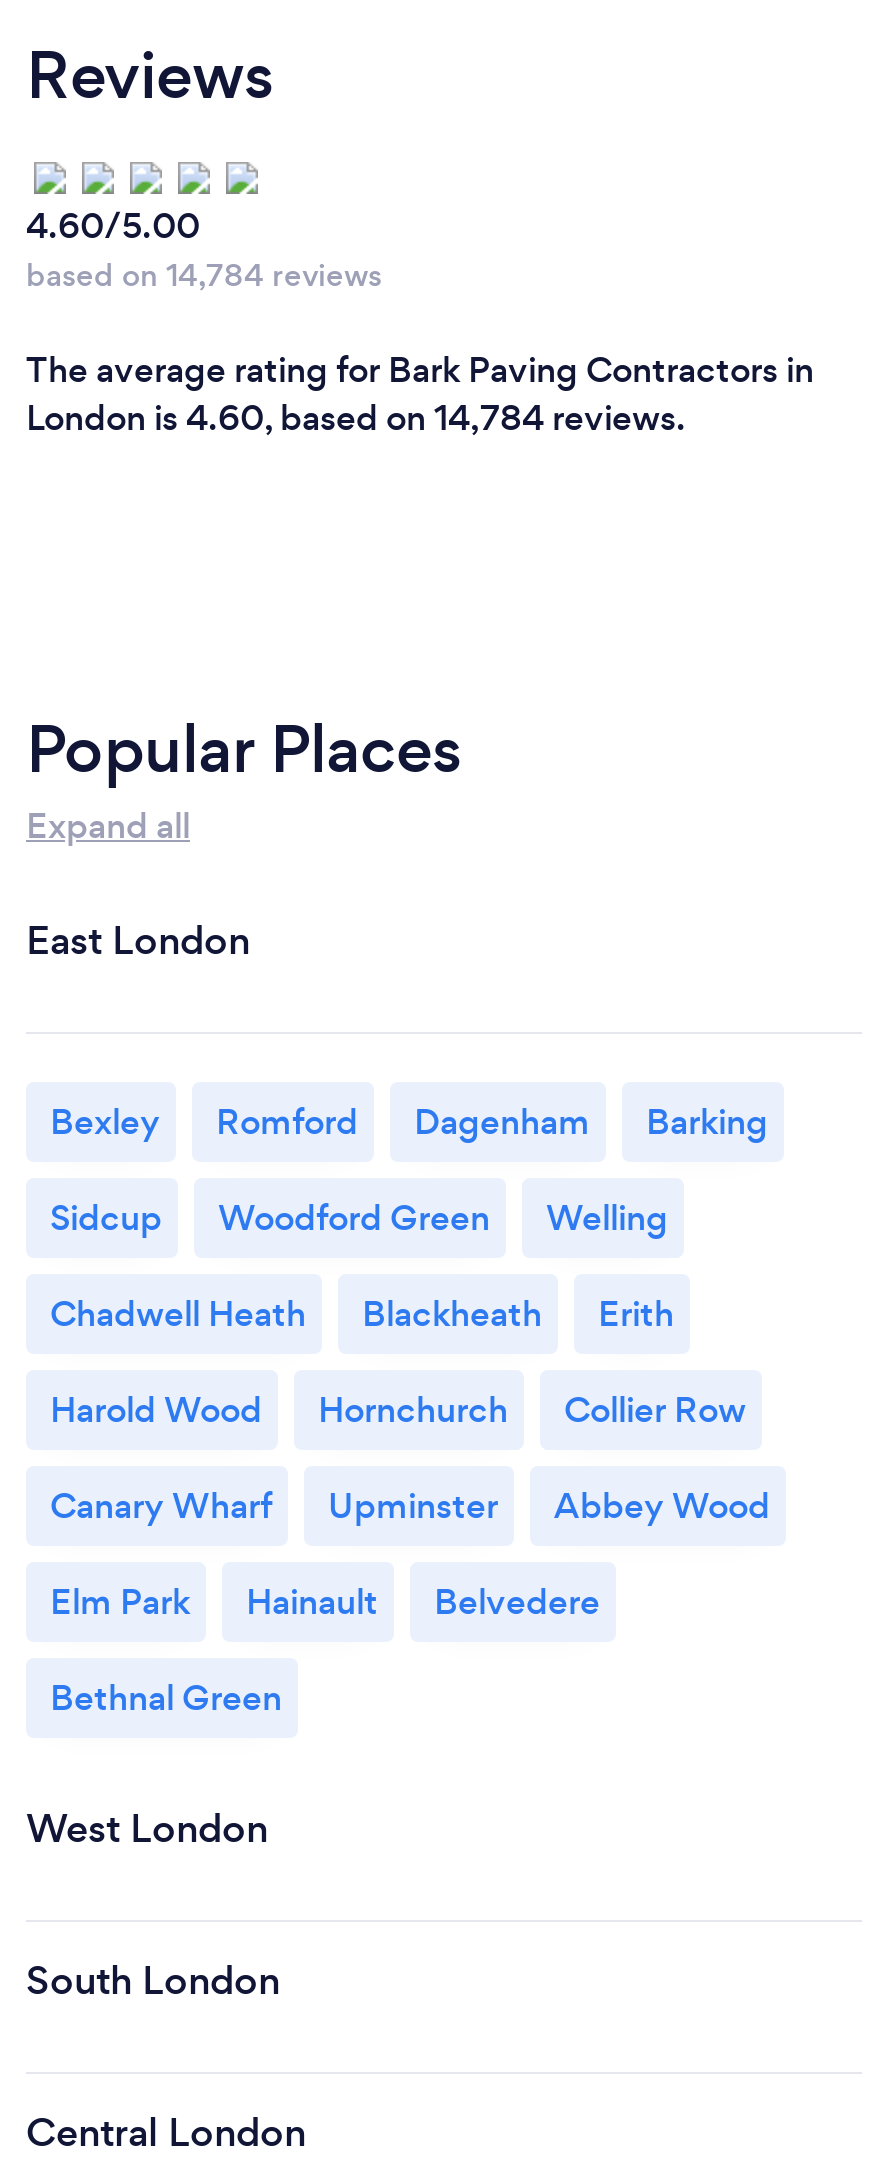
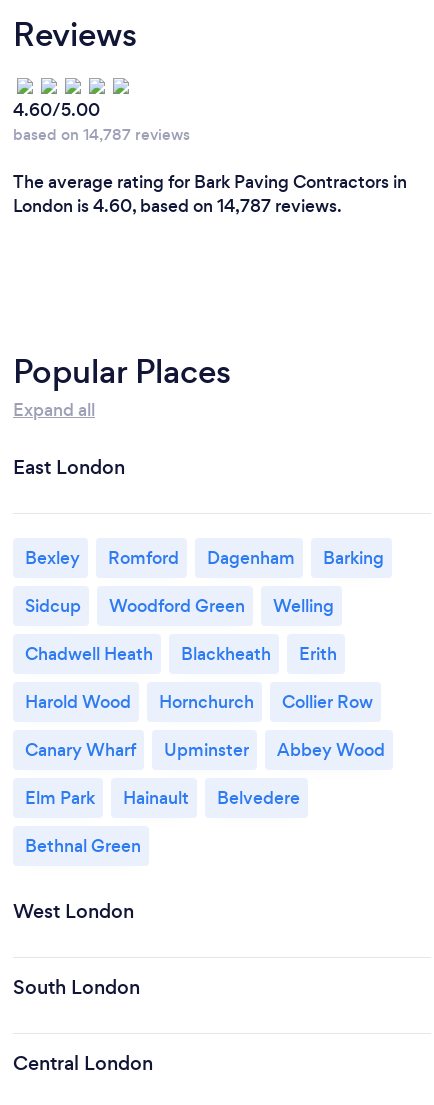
[26,253,382,295] based on 14,784 reviews -> [13,124,190,145] based on 14,787 reviews
[26,393,686,441] London is 4.60, based on 14,784 reviews. -> [13,194,342,218] London is 4.60, based on 14,787 reviews.

